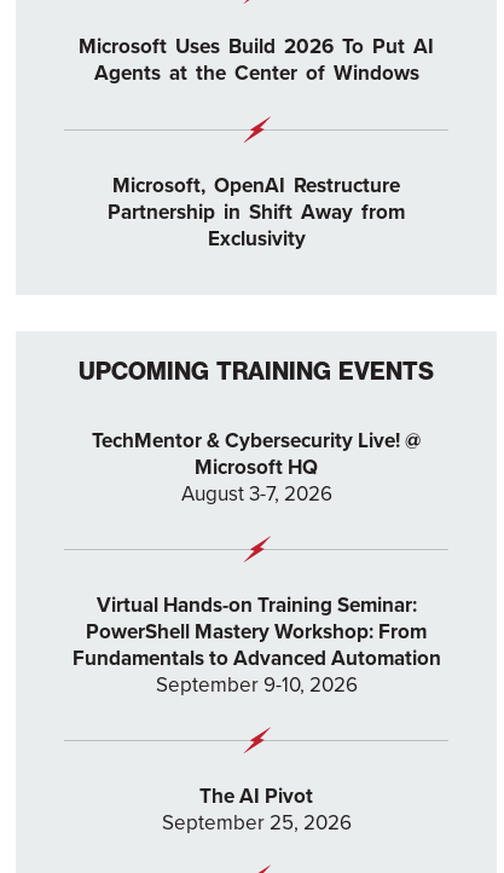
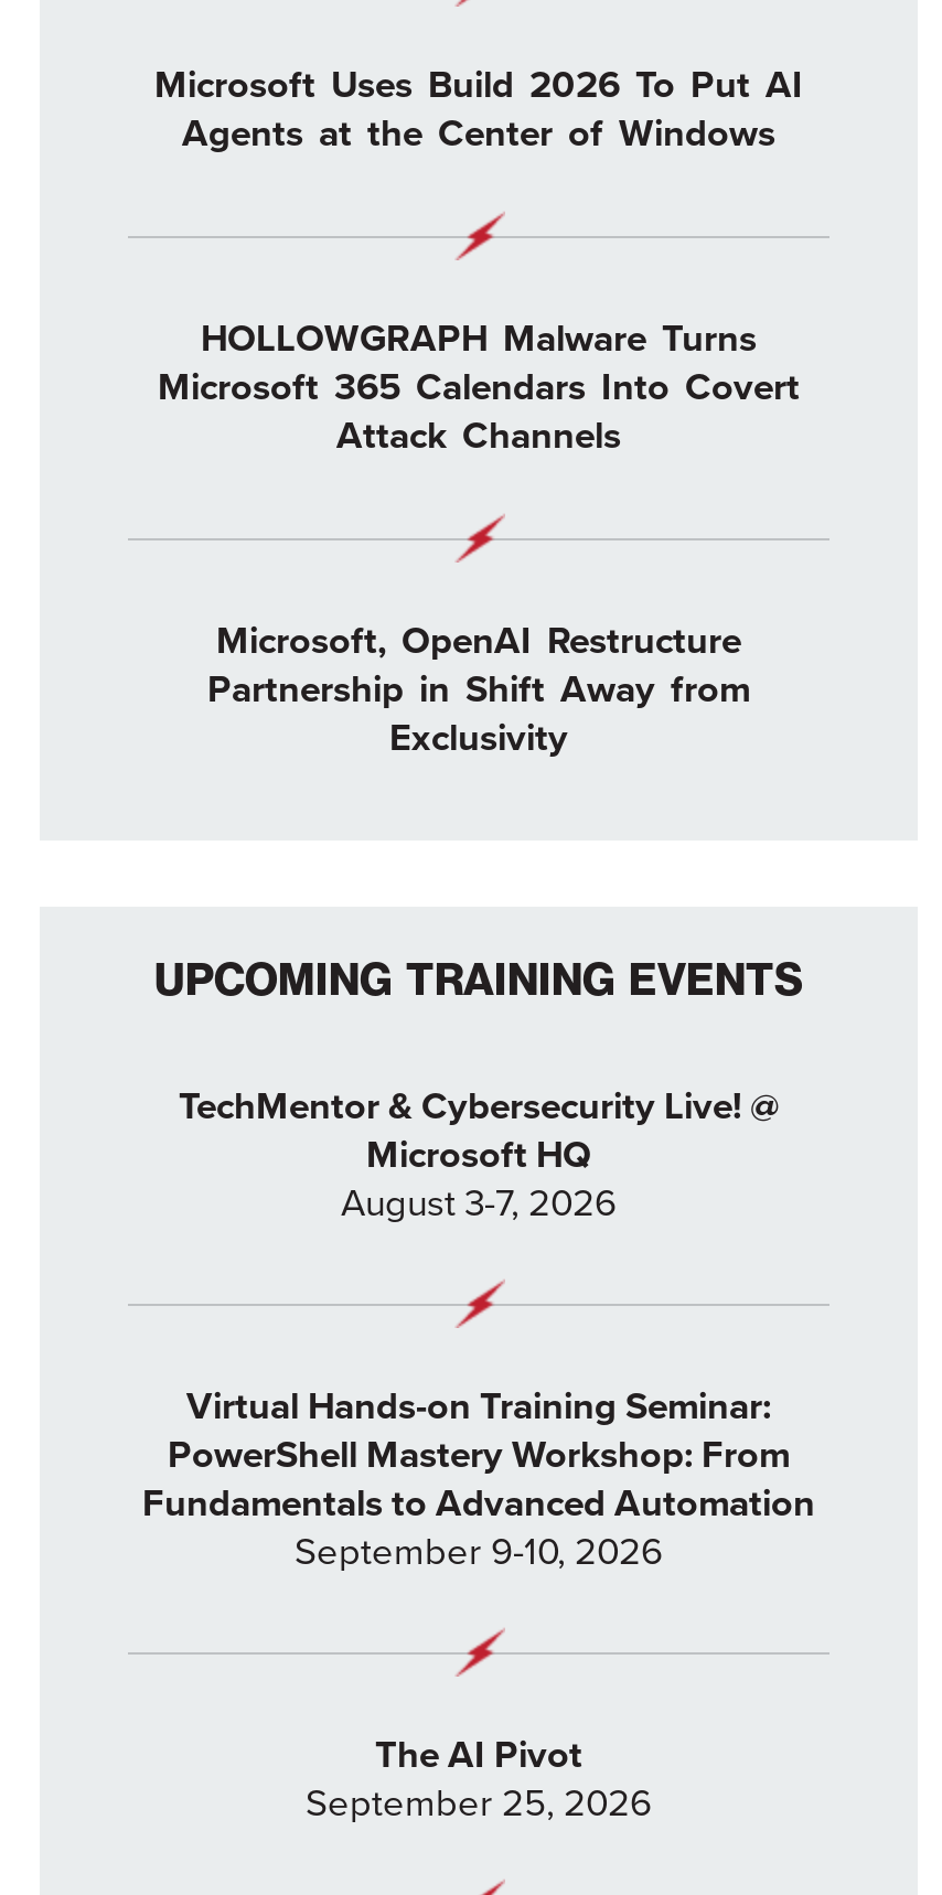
none -> [158,315,800,458] HOLLOWGRAPH Malware Turns | Microsoft 365 Calendars Into Covert | Attack Channels

